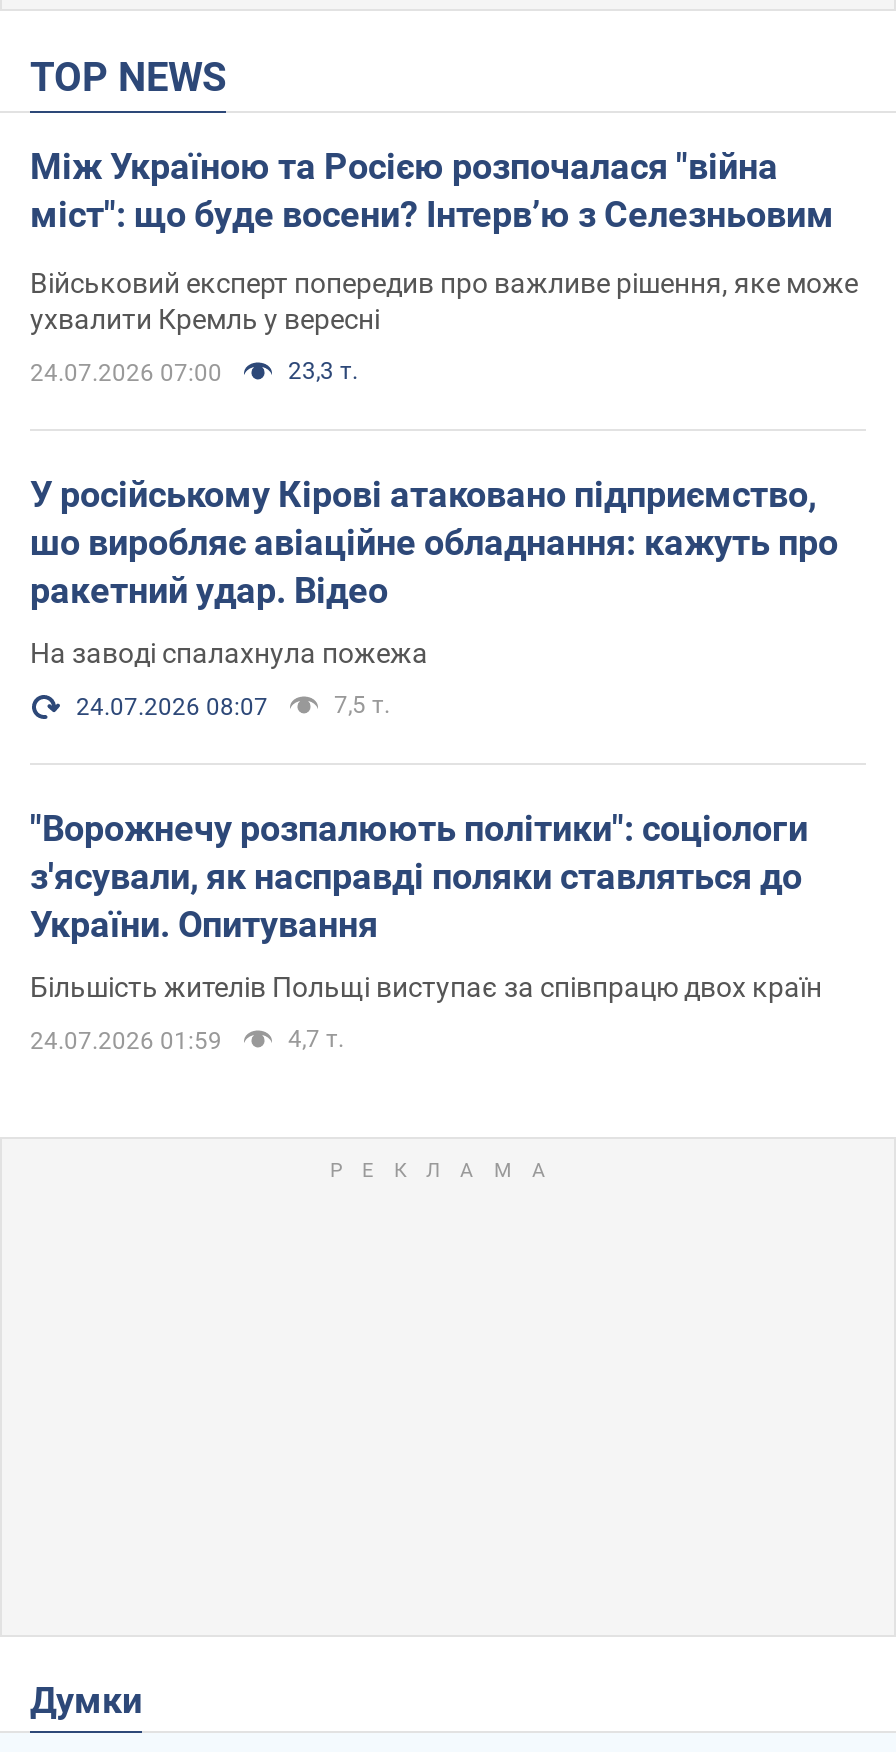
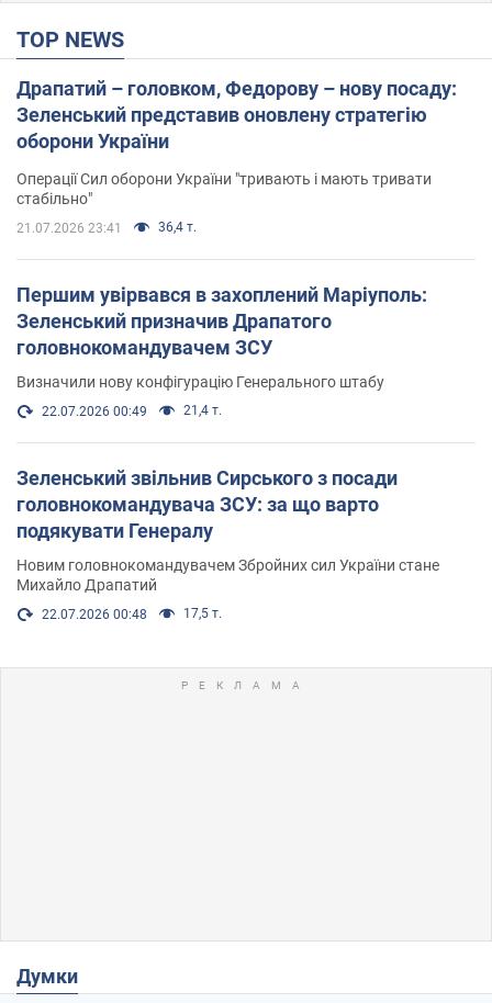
[30,146,834,236] Між Україною та Росією розпочалася "війна | міст": що буде восени? Інтерв’ю з Селезньовим -> [16,77,457,153] Драпатий – головком, Федорову – нову посаду: | Зеленський представив оновлену стратегію | оборони України
[30,268,858,336] Військовий експерт попередив про важливе рішення, яке може | ухвалити Кремль у вересні -> [16,171,432,208] Операції Сил оборони України "тривають і мають тривати | стабільно"
[30,358,358,388] 24.07.2026 07:00 | 23,3 т. -> [16,220,197,236] 21.07.2026 23:41 | 36,4 т.
[30,474,838,612] У російському Кірові атаковано підприємство, | шо виробляє авіаційне обладнання: кажуть про | ракетний удар. Відео -> [16,284,427,359] Першим увірвався в захоплений Маріуполь: | Зеленський призначив Драпатого | головнокомандувачем ЗСУ
[30,638,428,670] На заводі спалахнула пожежа -> [16,374,384,391] Визначили нову конфігурацію Генерального штабу
[76,692,390,722] 24.07.2026 08:07 | 7,5 т. -> [42,403,222,420] 22.07.2026 00:49 | 21,4 т.
[30,808,808,946] "Ворожнечу розпалюють політики": соціологи | з'ясували, як насправді поляки ставляться до | України. Опитування -> [16,467,398,543] Зеленський звільнив Сирського з посади | головнокомандувача ЗСУ: за що варто | подякувати Генералу
[30,972,822,1004] Більшість жителів Польщі виступає за співпрацю двох країн -> [16,557,439,594] Новим головнокомандувачем Збройних сил України стане | Михайло Драпатий
[30,1026,344,1056] 24.07.2026 01:59 | 4,7 т. -> [42,606,222,623] 22.07.2026 00:48 | 17,5 т.

